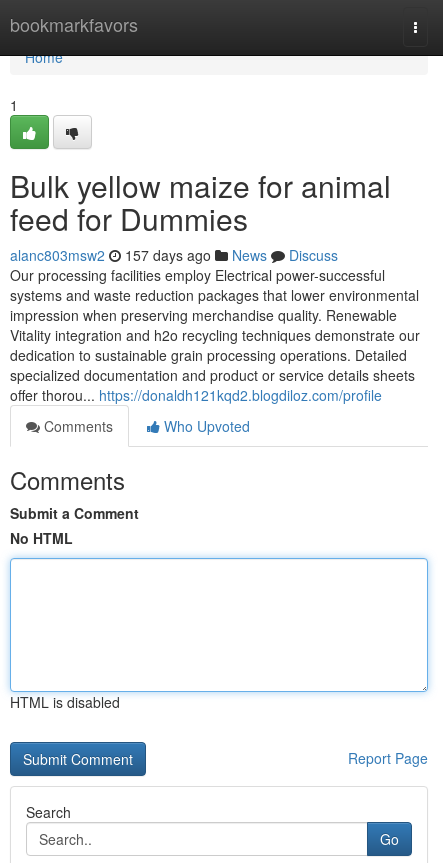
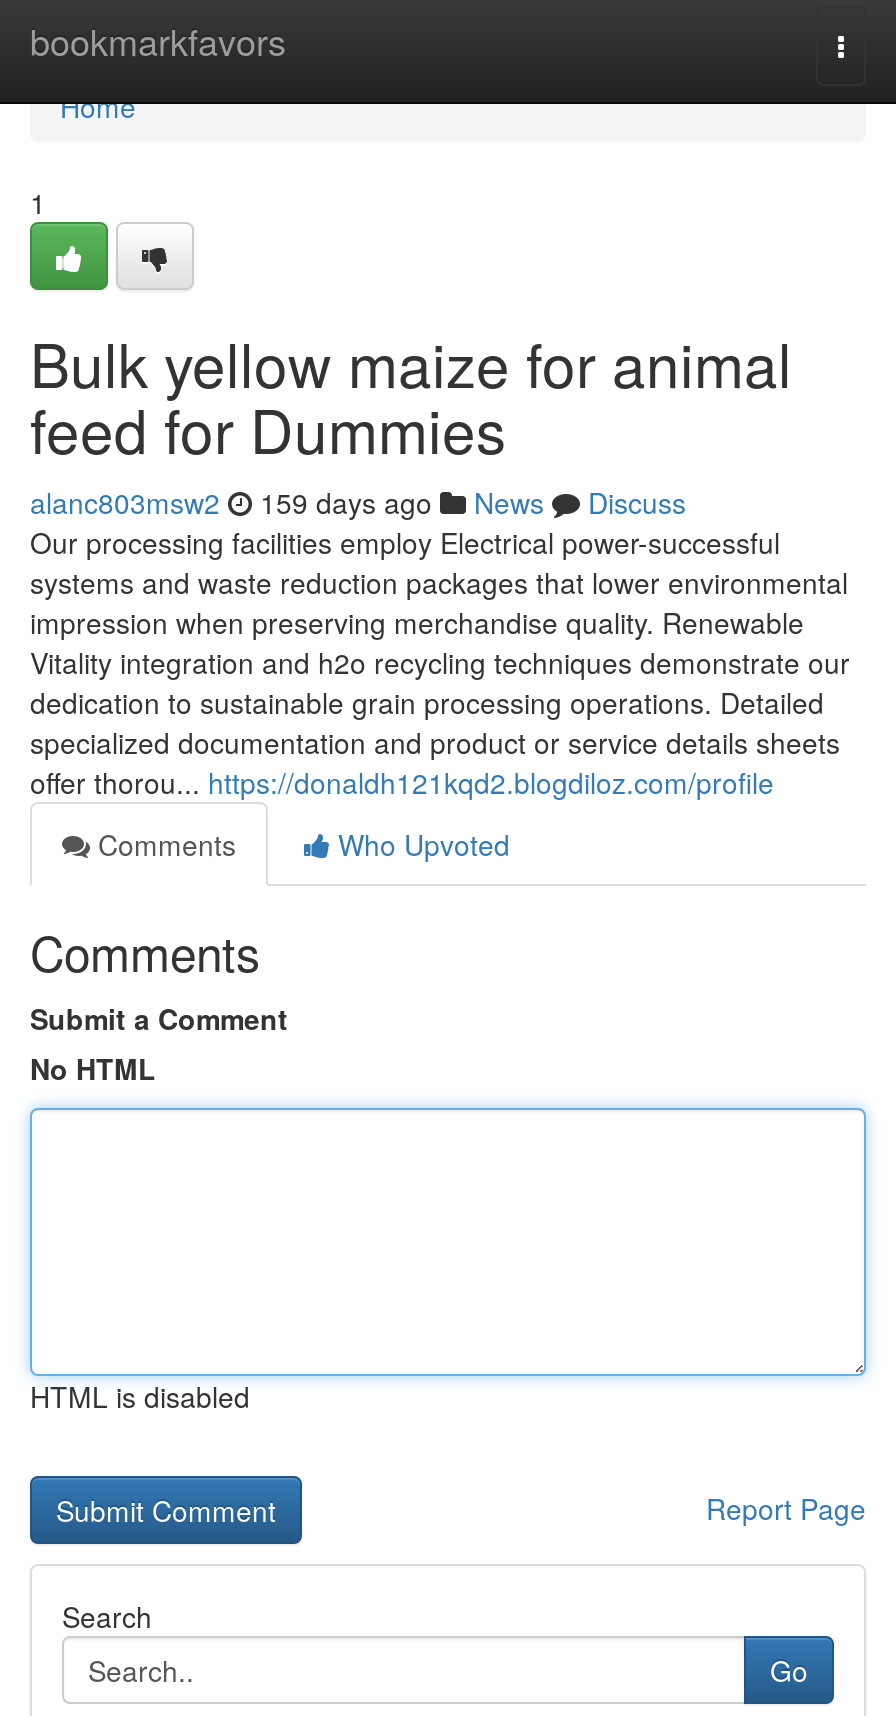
[10,245,338,265] alanc803msw2 157 days ago News Discuss -> [30,482,686,522] alanc803msw2 159 days ago News Discuss

